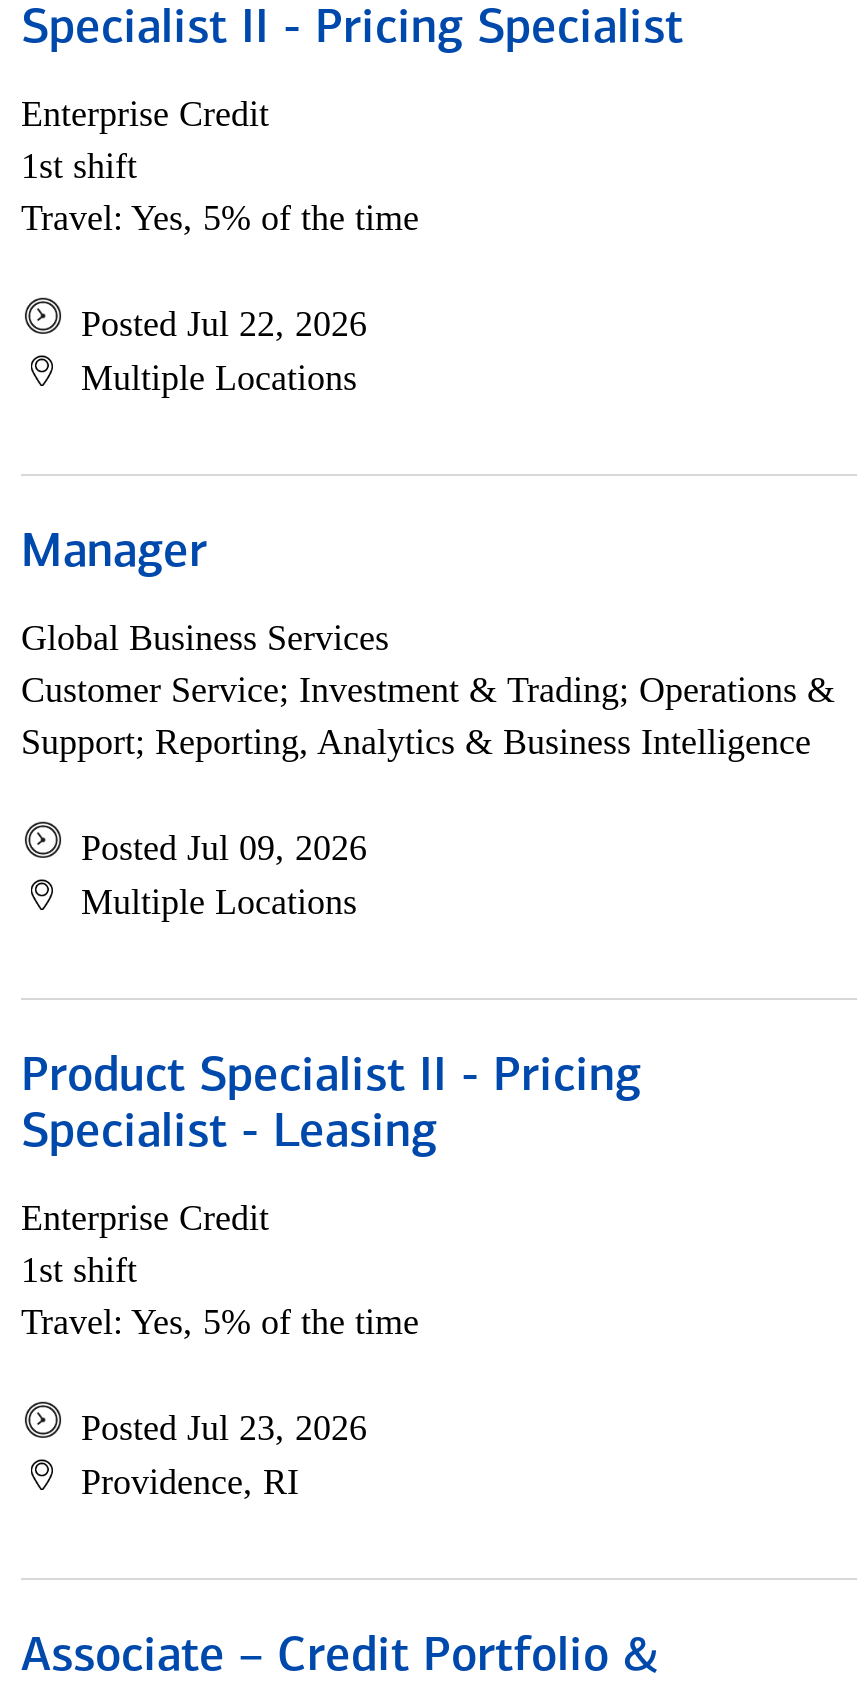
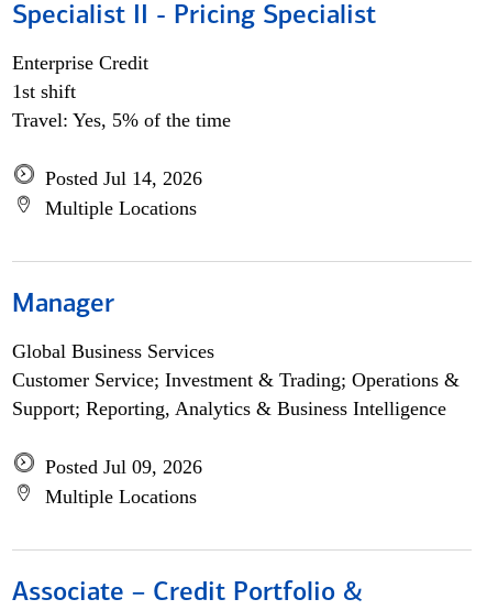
[81,304,367,344] Posted Jul 22, 2026 -> [45,167,202,189] Posted Jul 14, 2026
[21,1054,641,1502] Product Specialist II - Pricing | Specialist - Leasing | Enterprise Credit | 1st shift | Travel: Yes, 5% of the time | Posted Jul 23, 2026 | Providence, RI -> none

